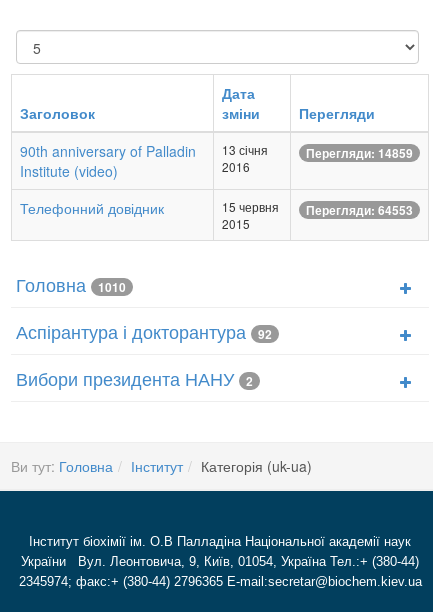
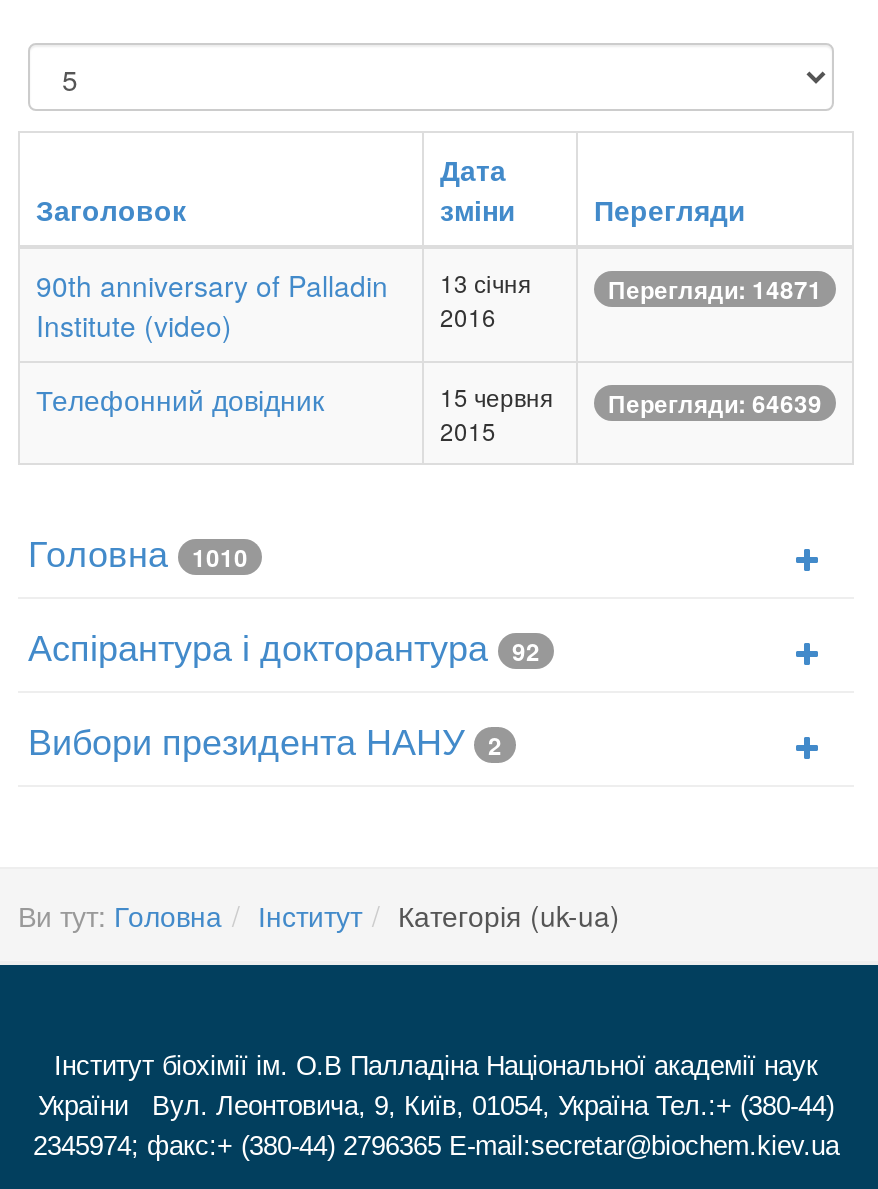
[306,144,413,162] Перегляди: 14859 -> [608,272,822,308] Перегляди: 14871
[222,198,413,219] 15 червня Перегляди: 64553 -> [440,379,822,422] 15 червня Перегляди: 64639

